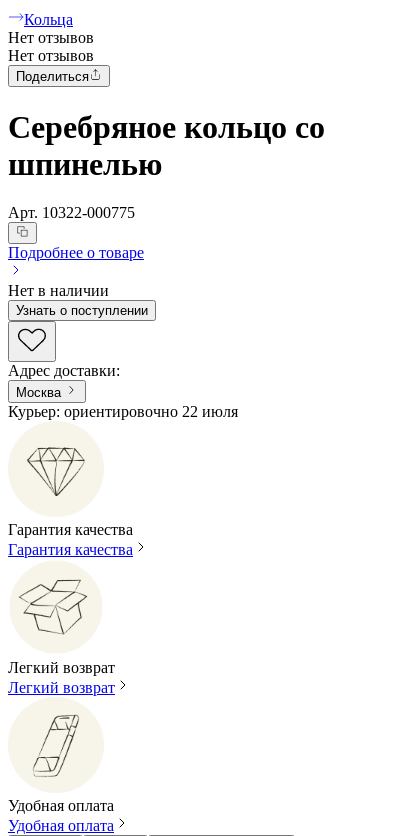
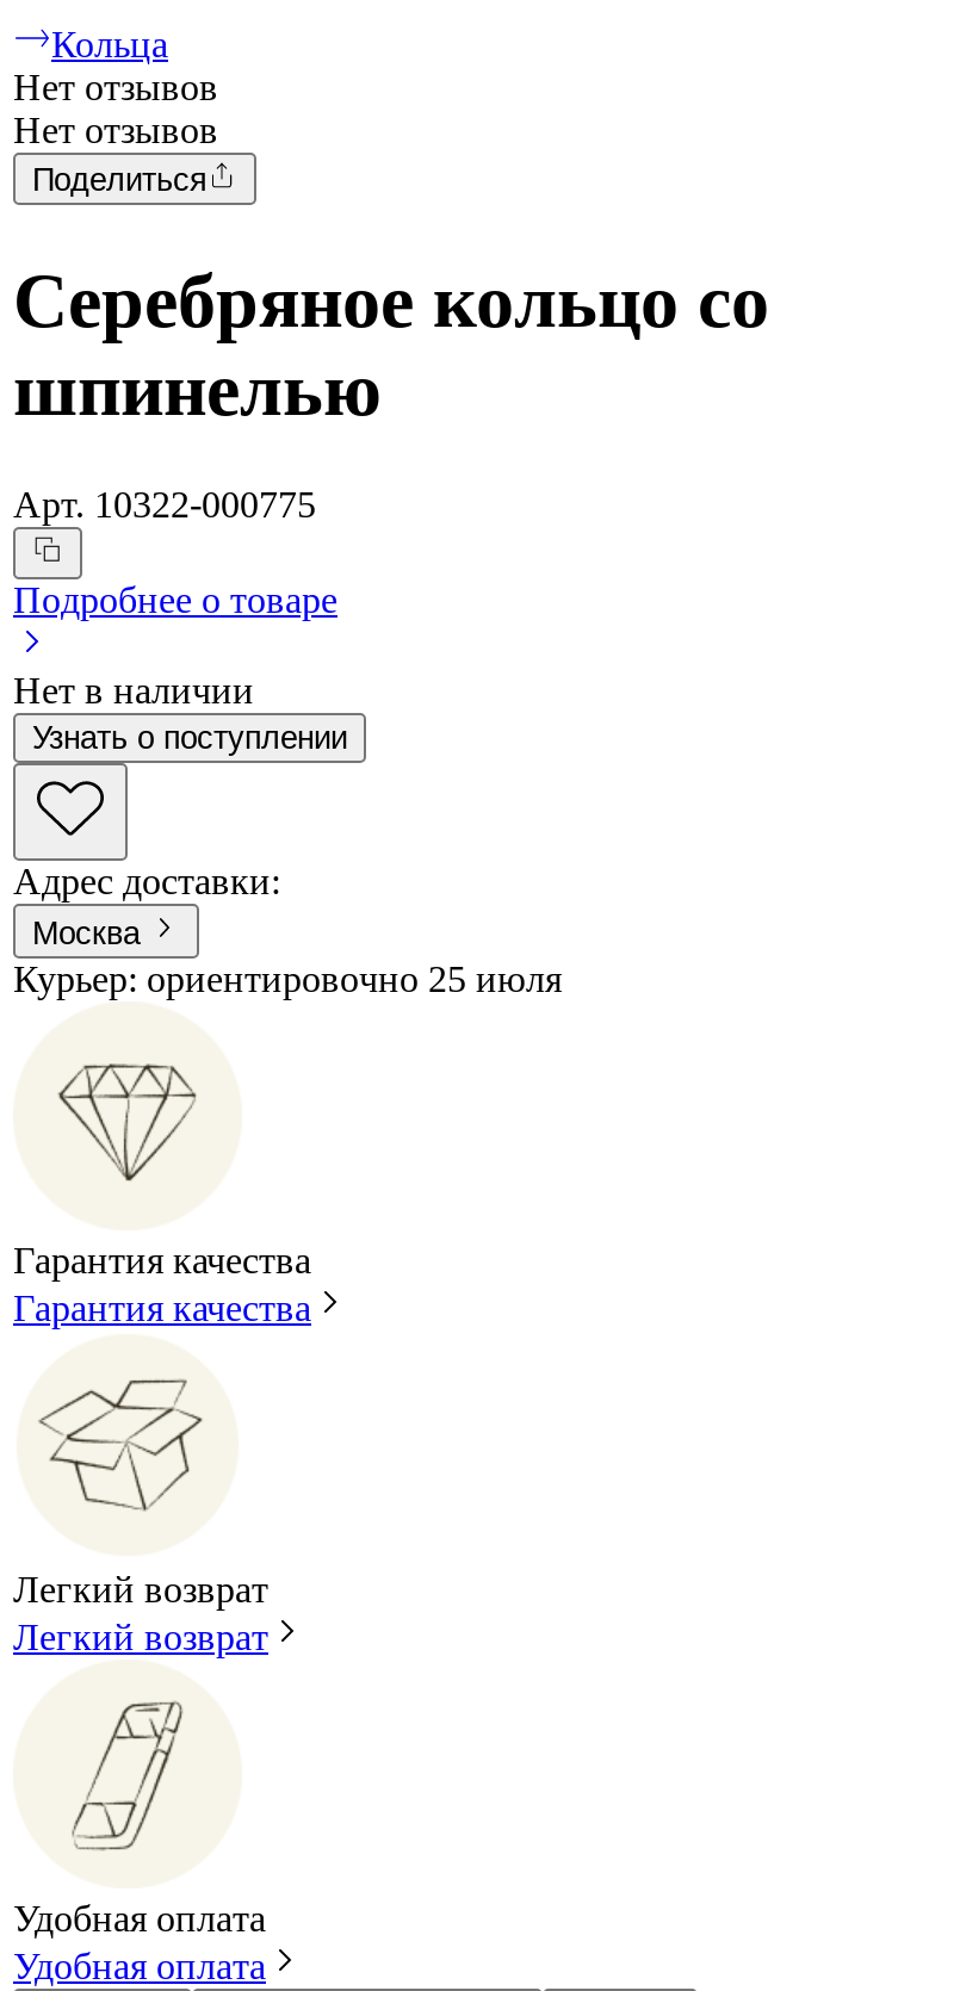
[8,403,238,420] Курьер: ориентировочно 22 июля -> [13,958,562,999] Курьер: ориентировочно 25 июля

